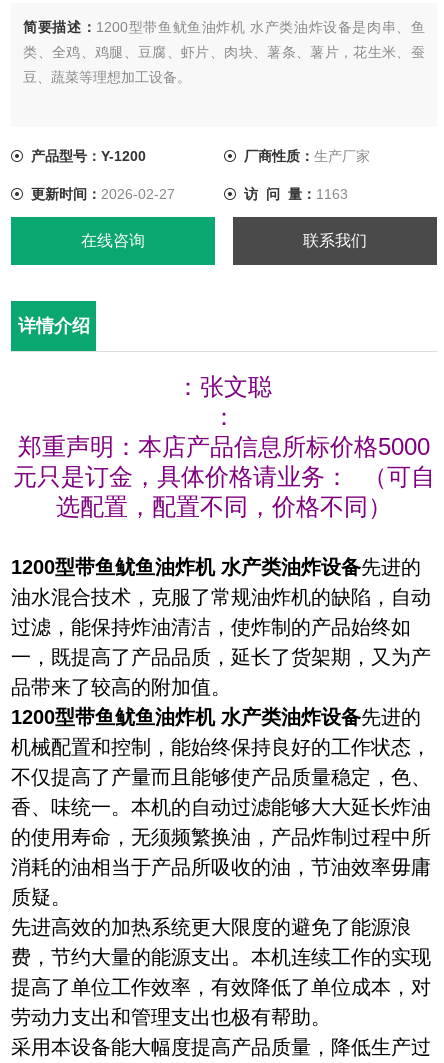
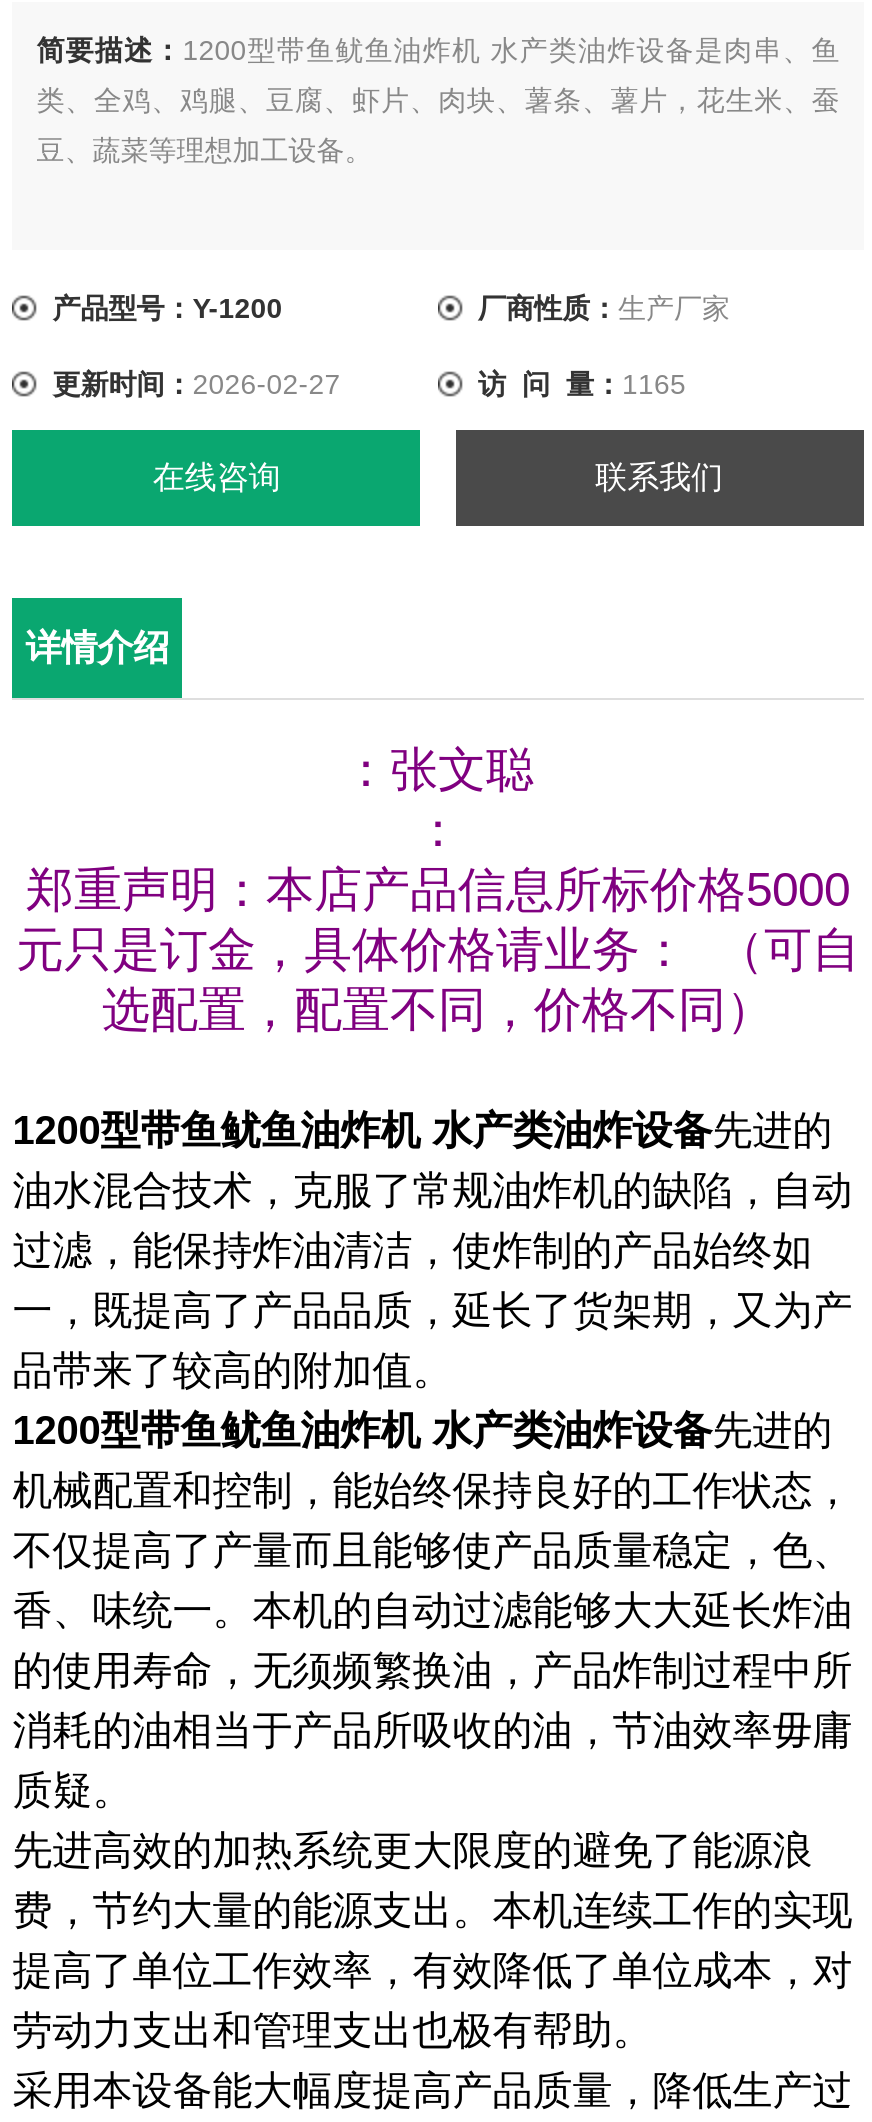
[244,186,348,202] 访 问 量：1163 -> [478,368,686,400] 访 问 量：1165

